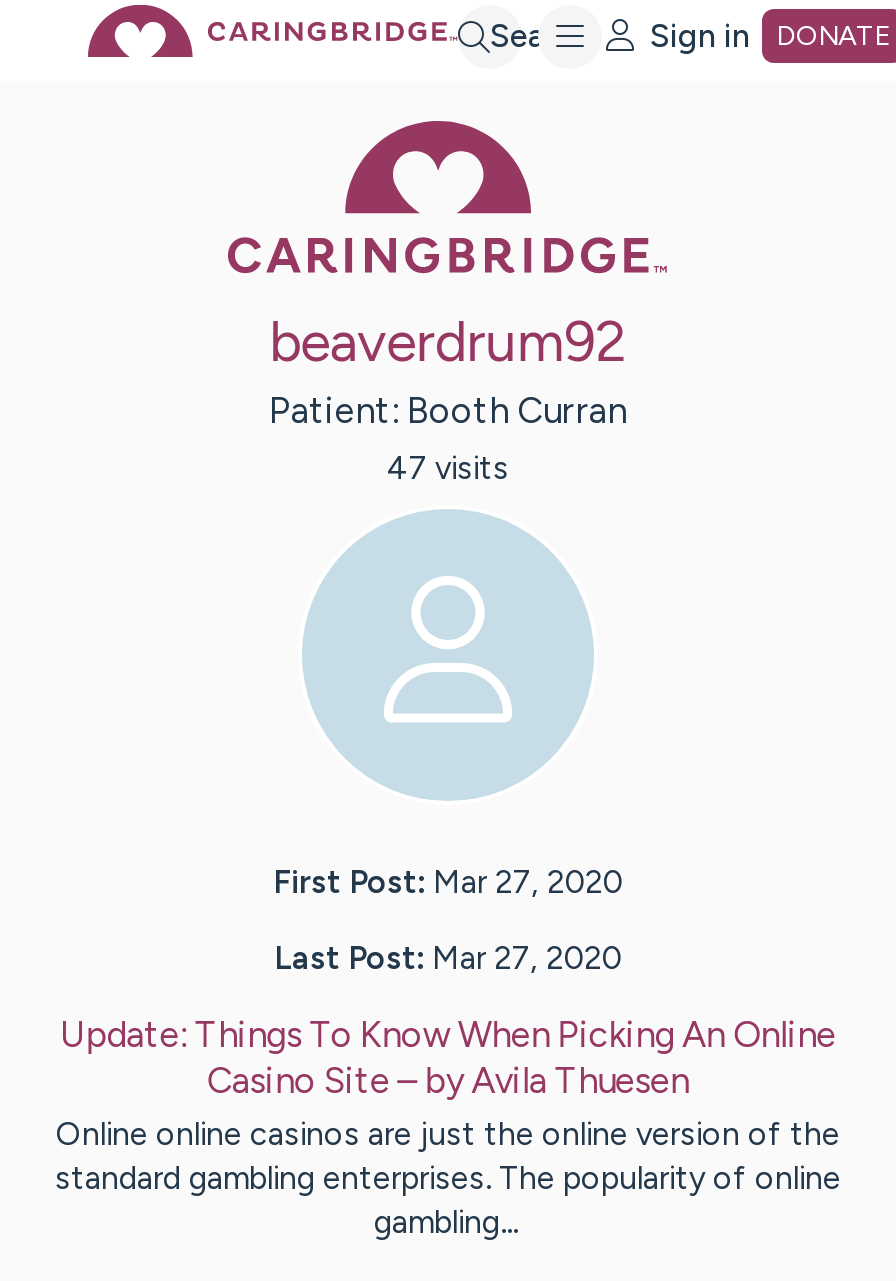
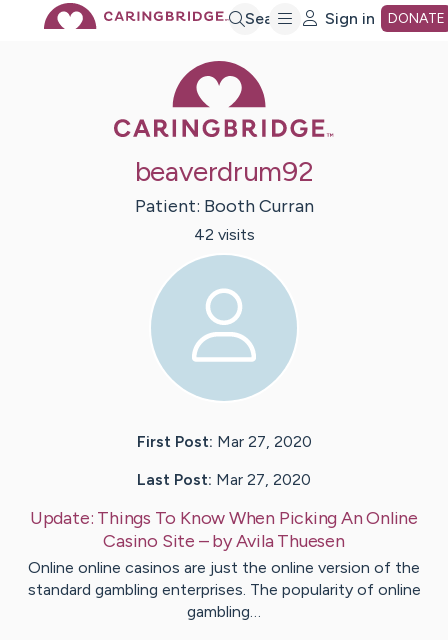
[387,450,509,488] 47 visits -> [193,225,254,244] 42 visits

